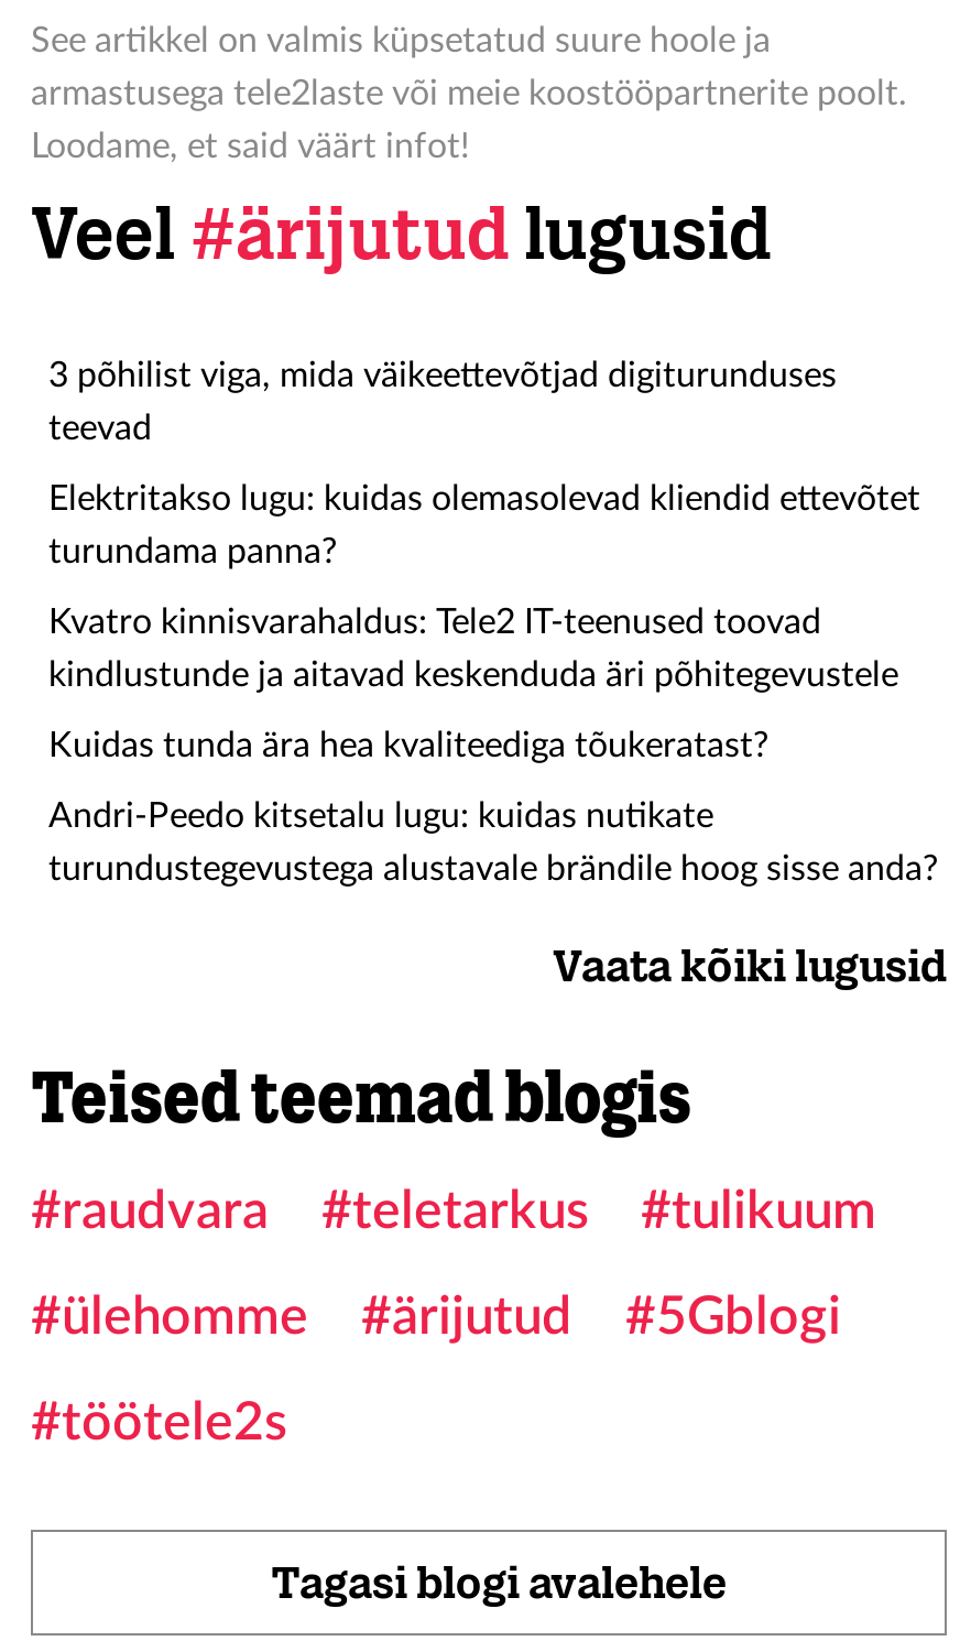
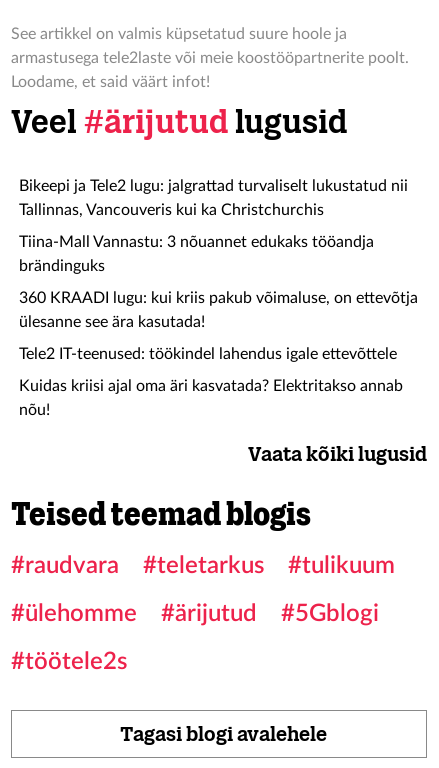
[48,358,837,393] 3 põhilist viga, mida väikeettevõtjad digiturunduses -> [19,178,408,194] Bikeepi ja Tele2 lugu: jalgrattad turvaliselt lukustatud nii
[48,411,152,446] teevad -> [19,202,324,218] Tallinnas, Vancouveris kui ka Christchurchis
[48,481,920,517] Elektritakso lugu: kuidas olemasolevad kliendid ettevõtet -> [19,234,374,250] Tiina-Mall Vannastu: 3 nõuannet edukaks tööandja
[48,534,337,569] turundama panna? -> [19,258,105,274] brändinguks
[48,605,821,640] Kvatro kinnisvarahaldus: Tele2 IT-teenused toovad -> [19,290,418,306] 360 KRAADI lugu: kui kriis pakub võimaluse, on ettevõtja
[48,658,898,693] kindlustunde ja aitavad keskenduda äri põhitegevustele -> [19,314,205,330] ülesanne see ära kasutada!
[48,728,768,763] Kuidas tunda ära hea kvaliteediga tõukeratast? -> [19,346,397,362] Tele2 IT-teenused: töökindel lahendus igale ettevõttele
[48,798,713,834] Andri-Peedo kitsetalu lugu: kuidas nutikate -> [19,378,403,394] Kuidas kriisi ajal oma äri kasvatada? Elektritakso annab
[48,851,938,887] turundustegevustega alustavale brändile hoog sisse anda? -> [19,402,50,418] nõu!

